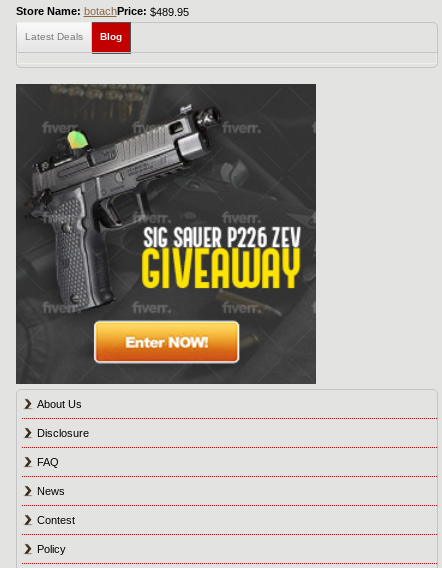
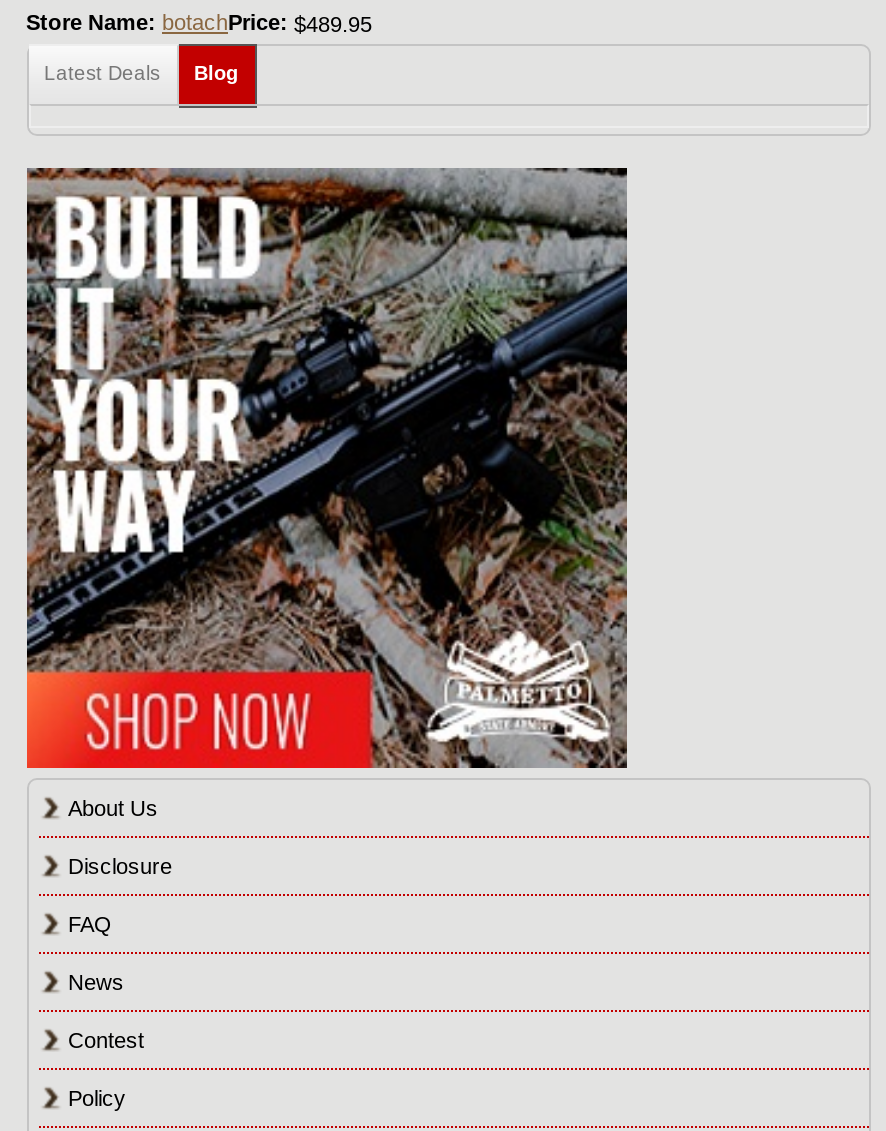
[15,83,316,385] [image] -> [25,168,627,770] [image]

